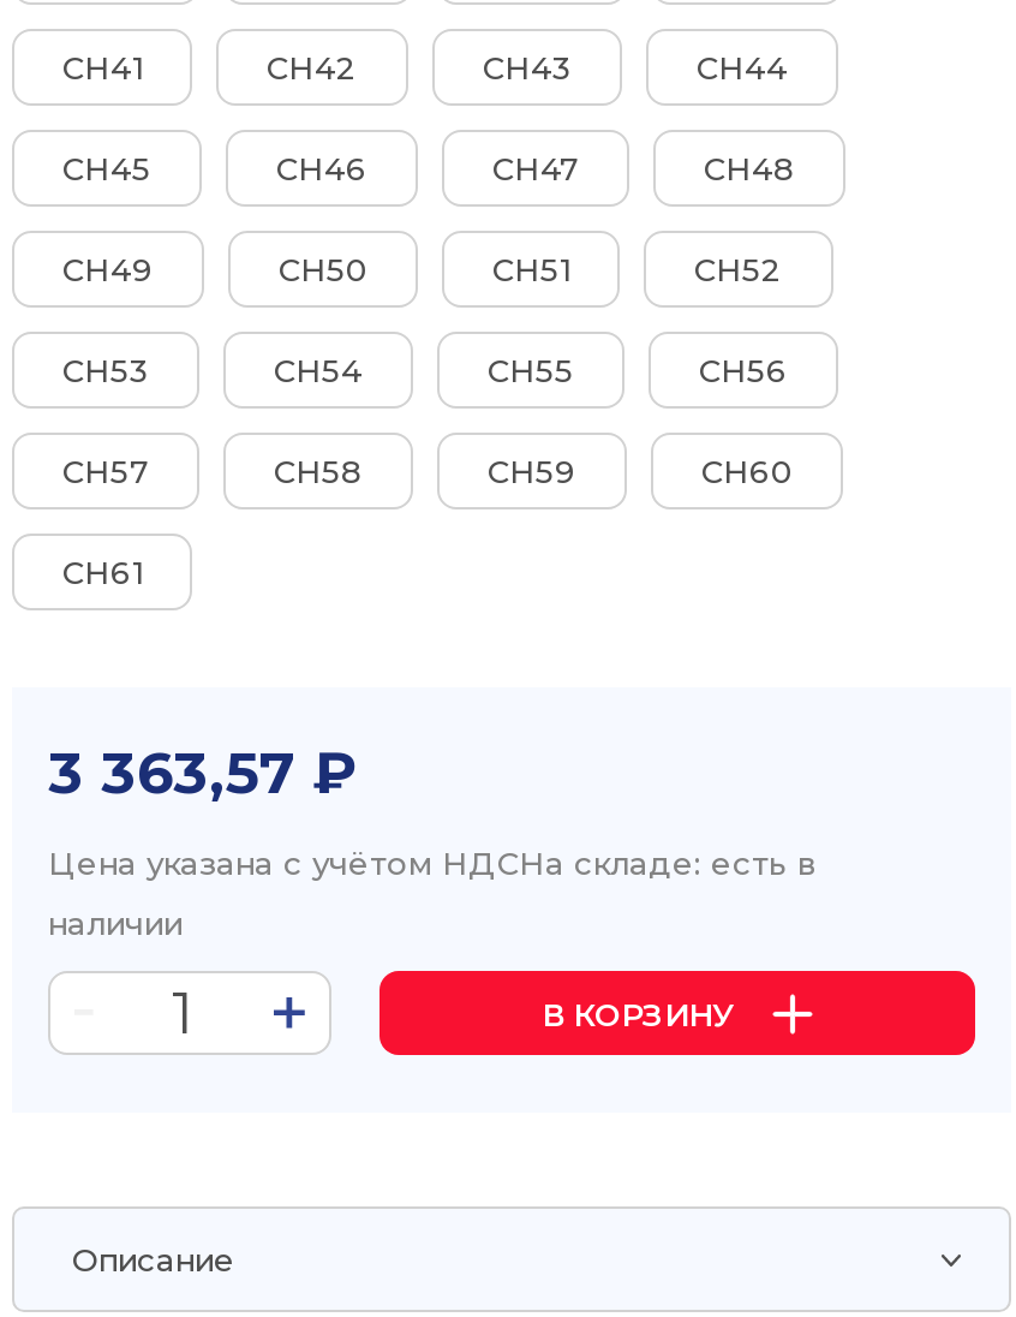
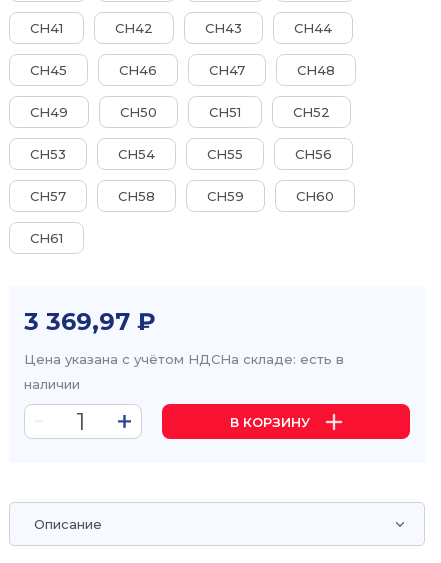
[48,738,358,808] 3 363,57 ₽ -> [24,307,156,336] 3 369,97 ₽

